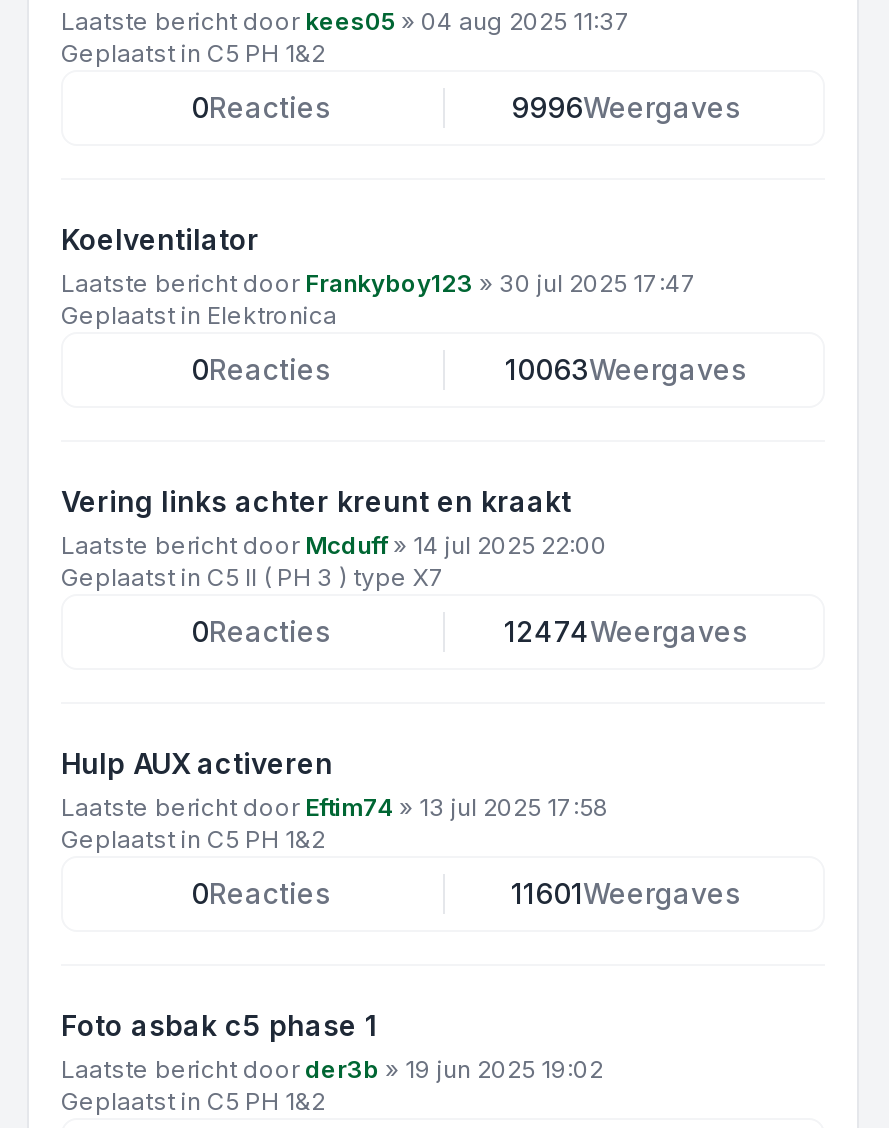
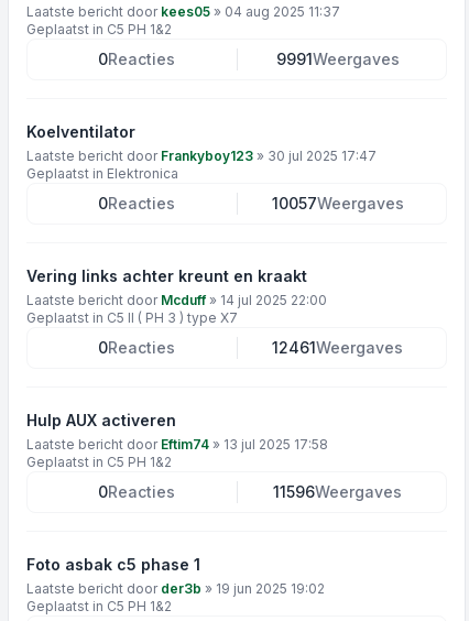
[511,90,741,124] 9996Weergaves -> [276,50,399,68] 9991Weergaves
[505,352,747,386] 10063Weergaves -> [271,194,403,213] 10057Weergaves
[504,614,748,648] 12474Weergaves -> [272,338,403,357] 12461Weergaves
[511,876,741,910] 11601Weergaves -> [273,482,402,501] 11596Weergaves

